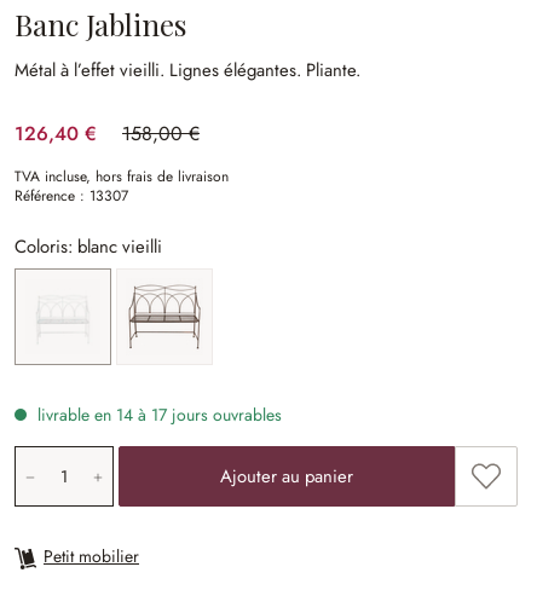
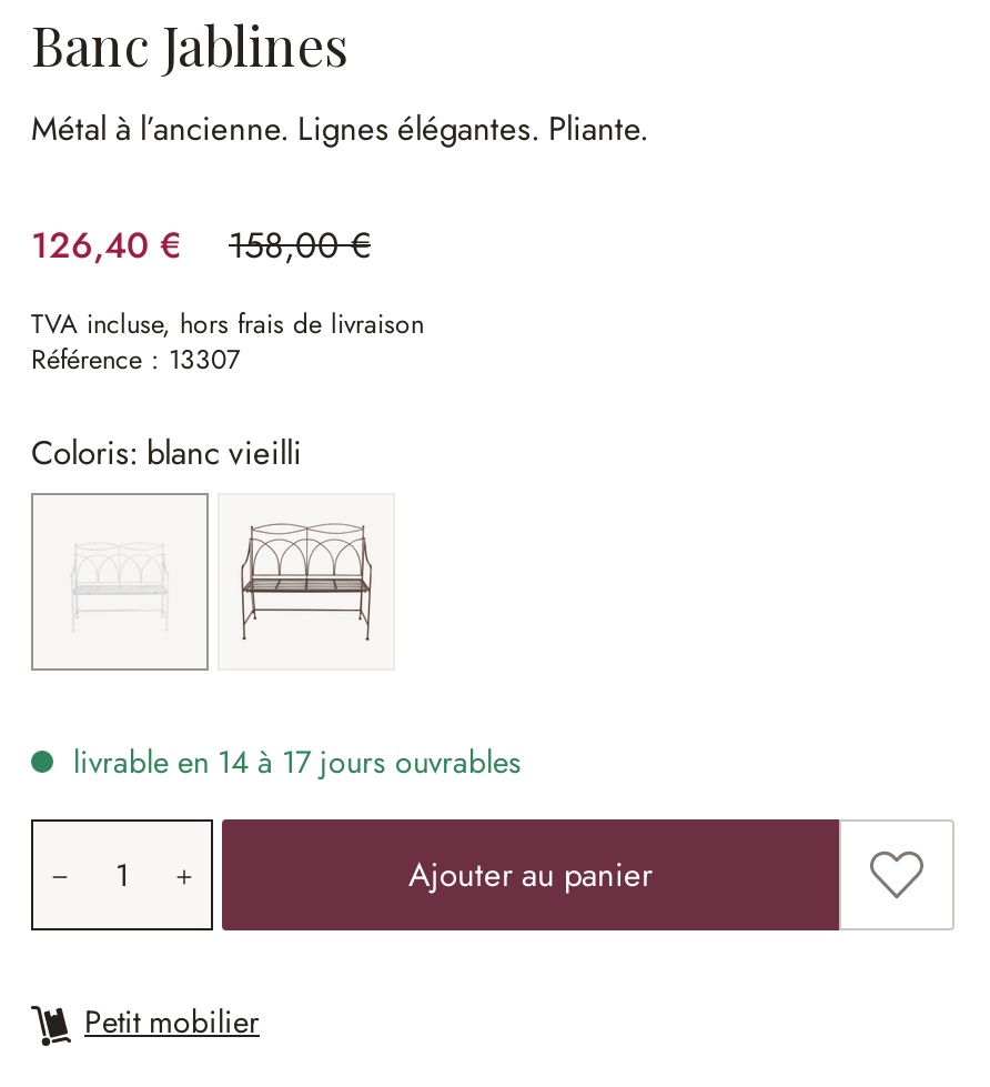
[15,57,360,83] Métal à l’effet vieilli. Lignes élégantes. Pliante. -> [31,104,648,153] Métal à l’ancienne. Lignes élégantes. Pliante.

